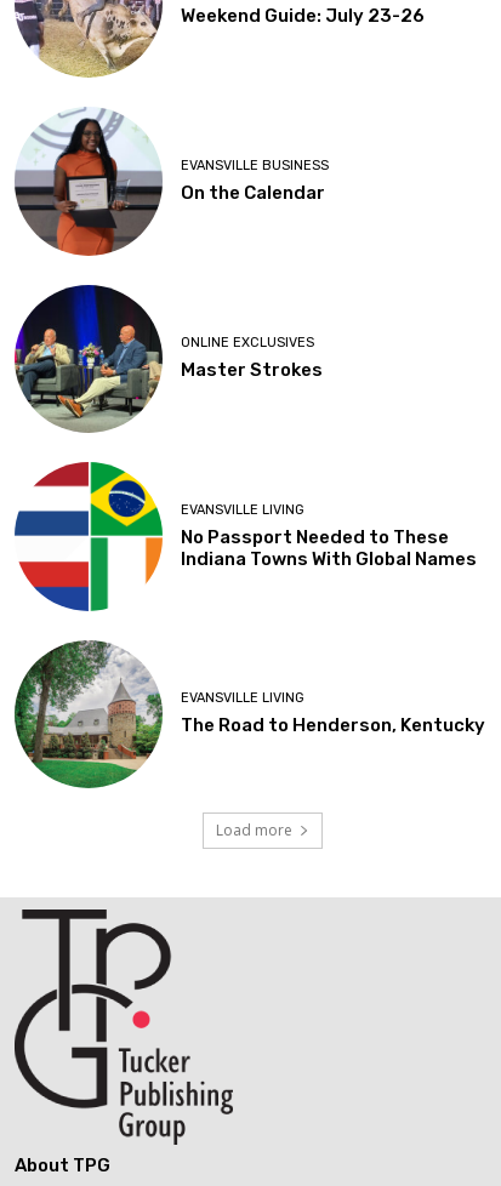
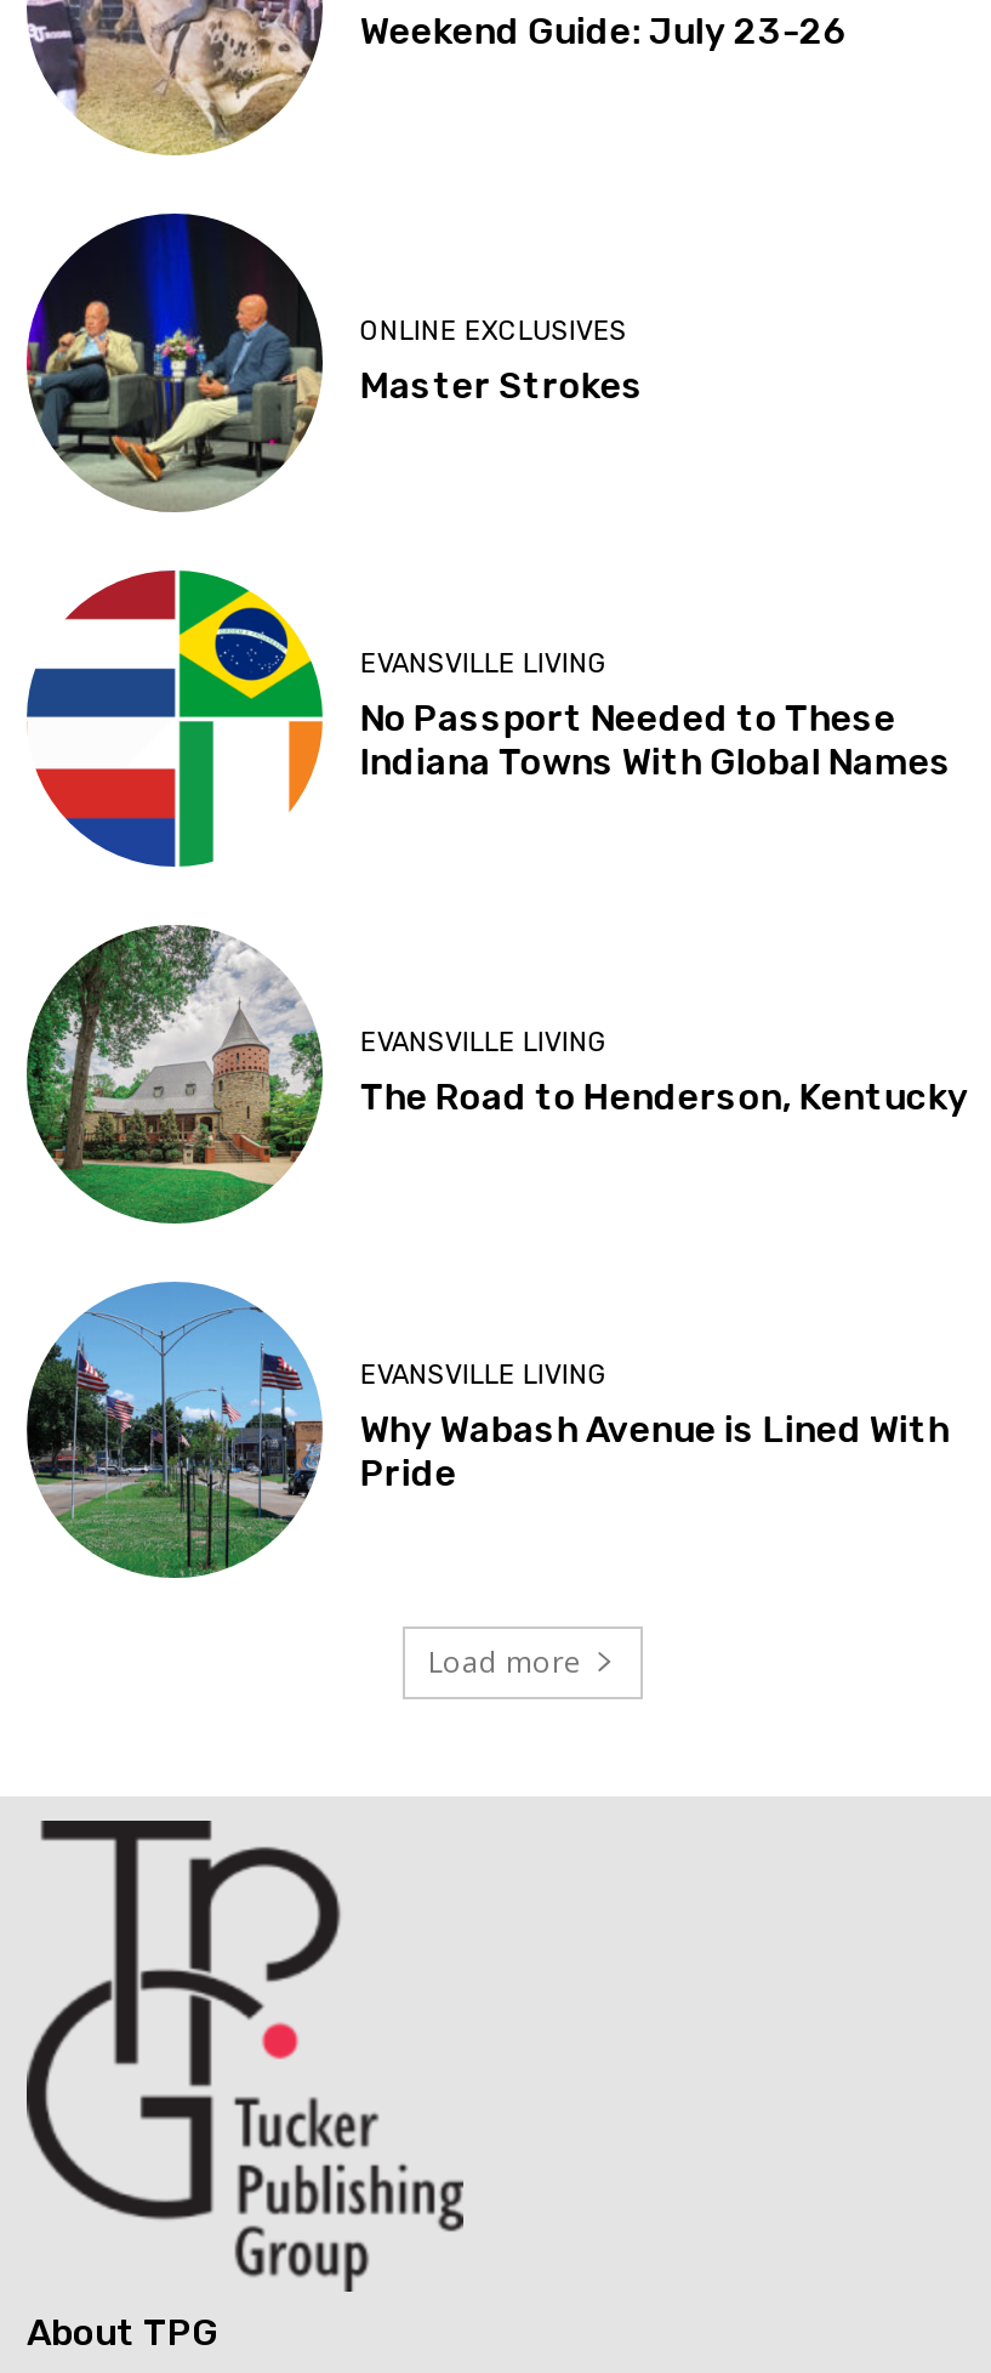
[15,107,329,256] [image] | EVANSVILLE BUSINESS | On the Calendar -> none
moved [12,281,486,736] -> [22,209,969,1119]: [image] | ONLINE EXCLUSIVES | Master Strokes | EVANSVILLE LIVING | No Passport Needed to These | Indiana Towns With Global Names | EVANSVILLE LIVING | The Road to Henderson, Kentucky
none -> [27,1282,950,1568] [image] | EVANSVILLE LIVING | Why Wabash Avenue is Lined With | Pride

